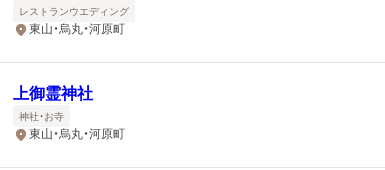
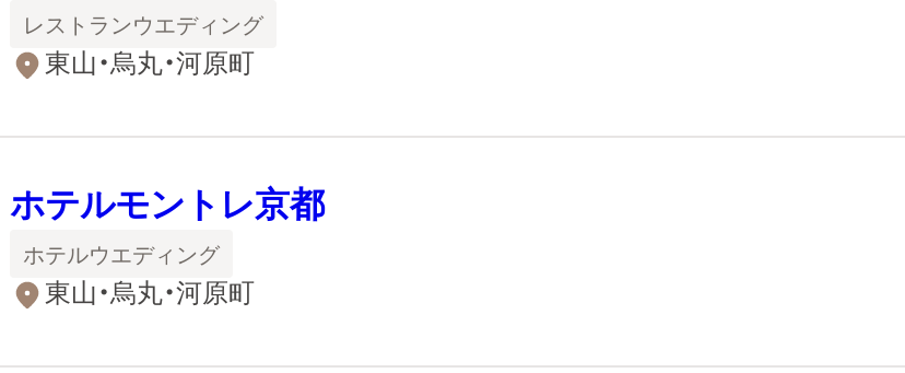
[13,85,93,102] 上御霊神社 -> [10,186,325,223] ホテルモントレ京都
[19,110,64,121] 神社・お寺 -> [23,242,220,266] ホテルウエディング

